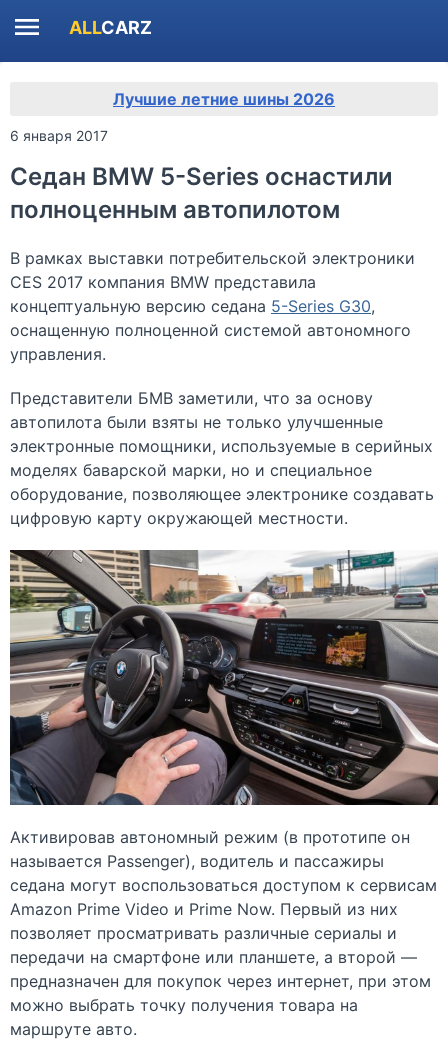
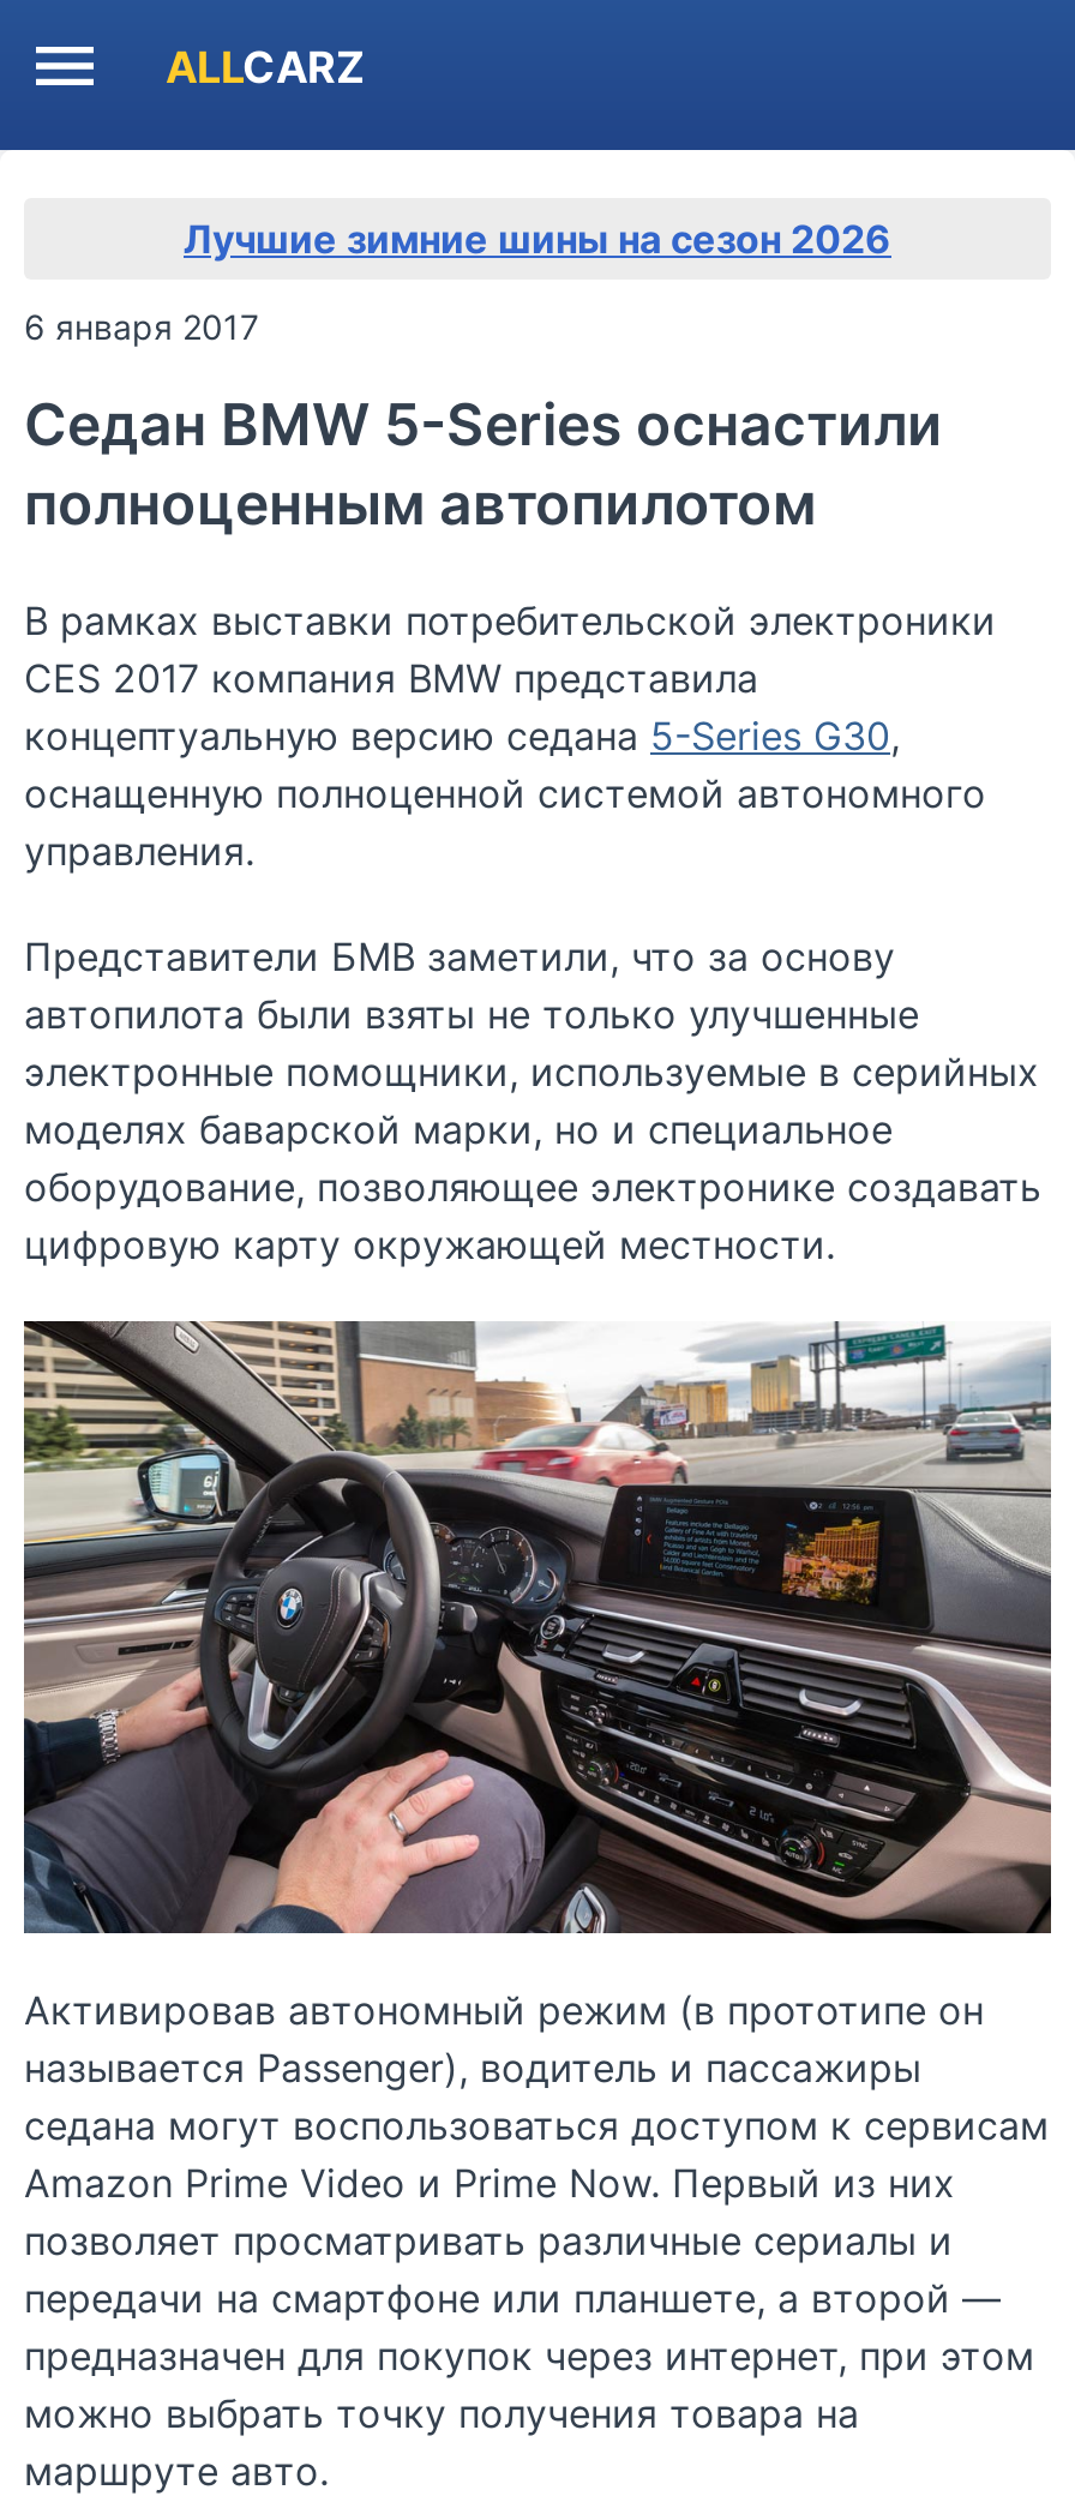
[113,89,335,109] Лучшие летние шины 2026 -> [184,215,891,263] Лучшие зимние шины на сезон 2026

